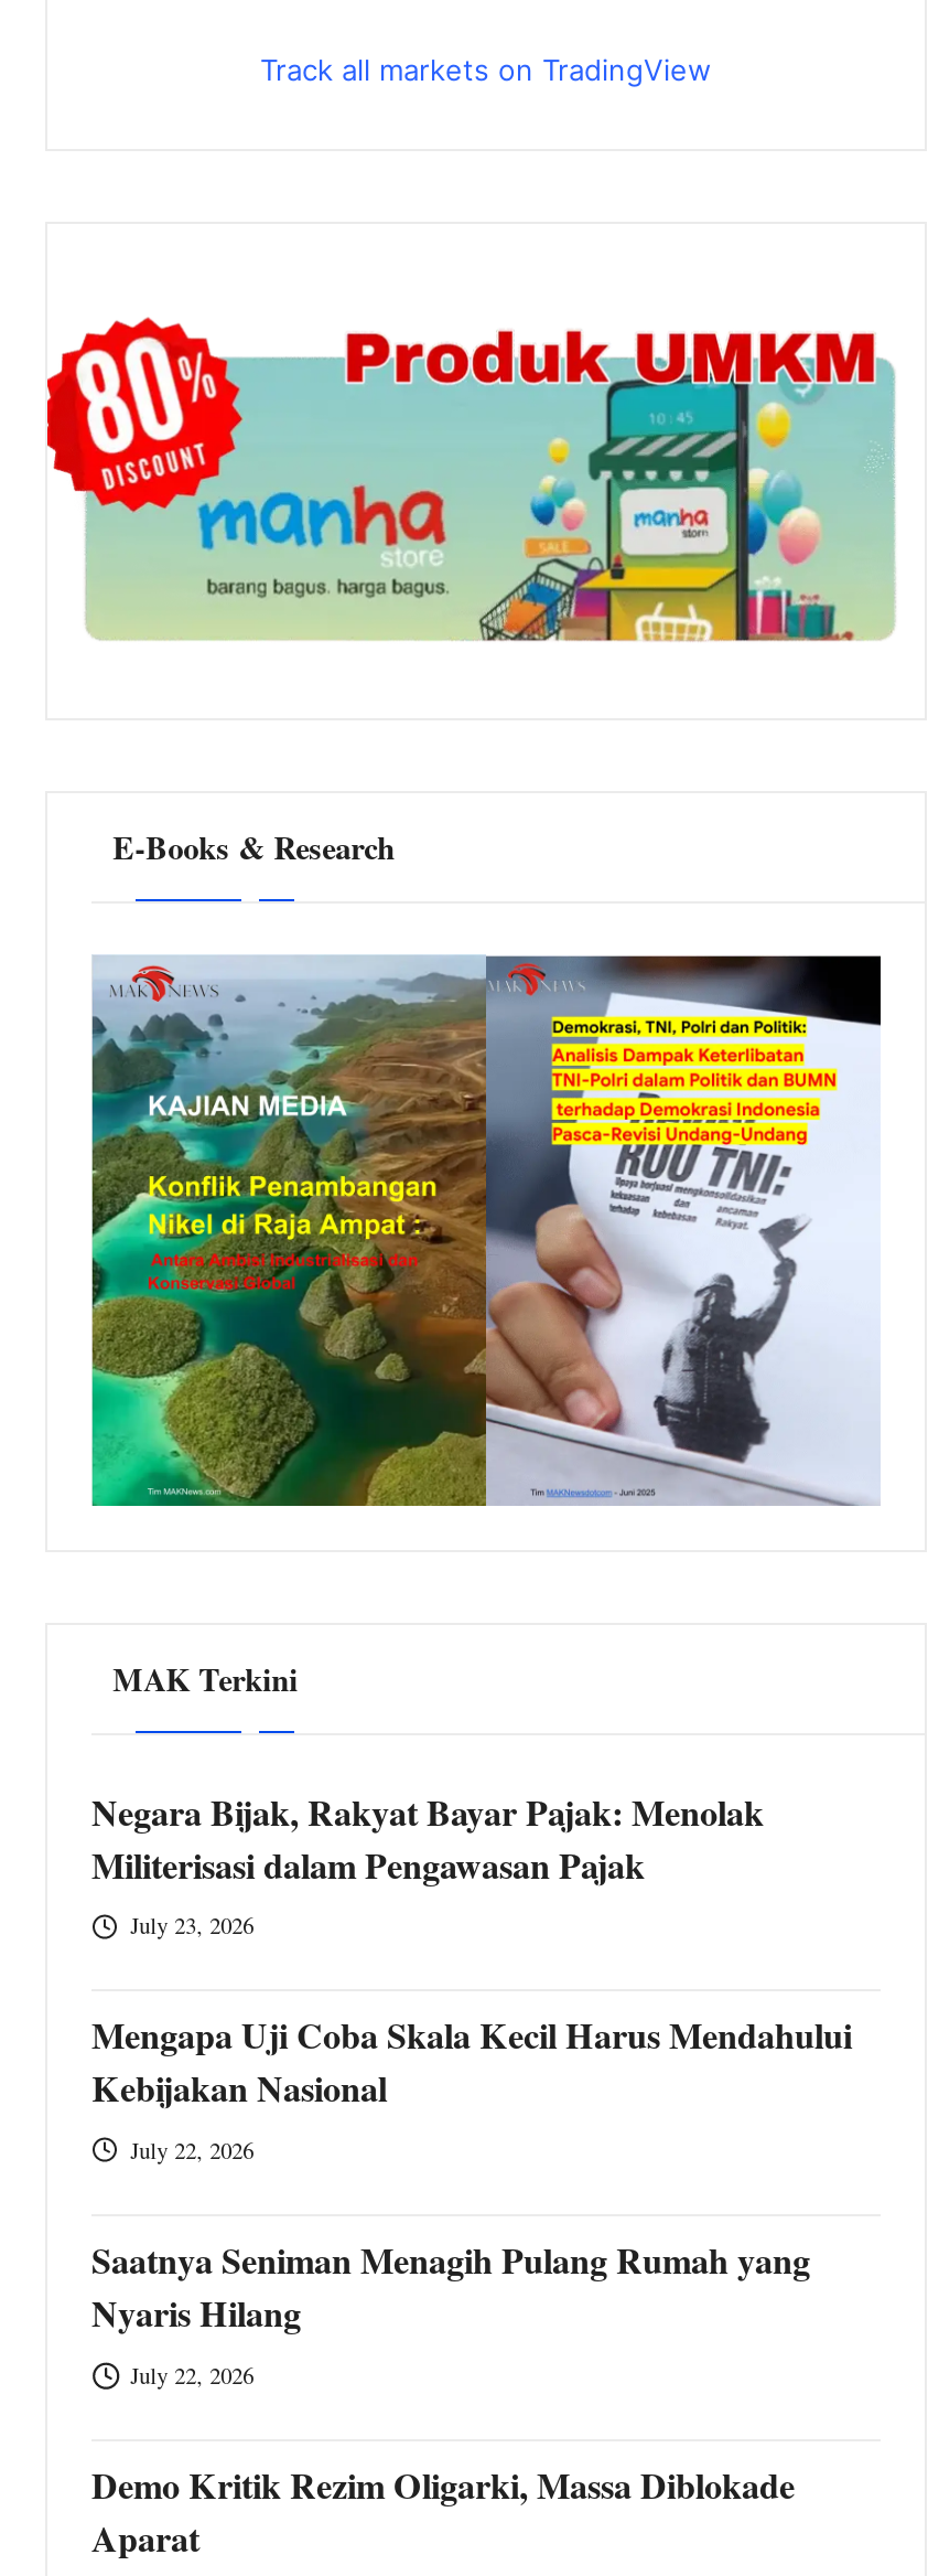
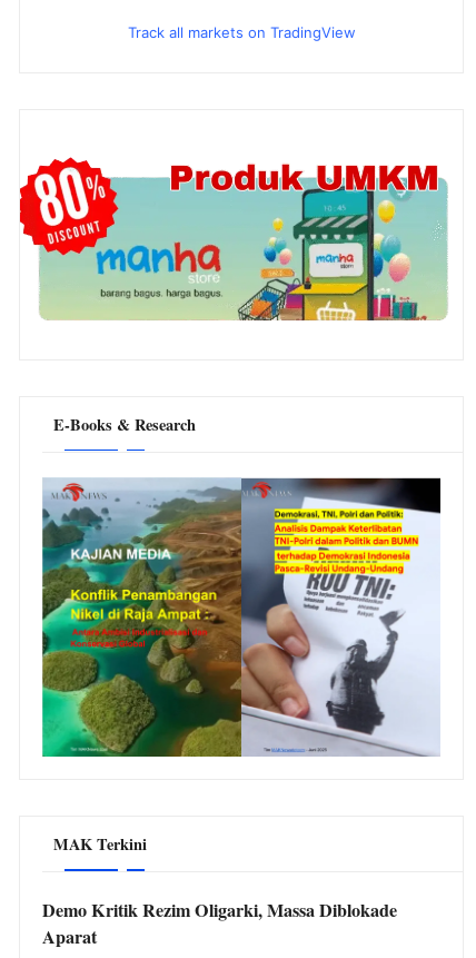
[91,1785,852,2390] Negara Bijak, Rakyat Bayar Pajak: Menolak | Militerisasi dalam Pengawasan Pajak | July 23, 2026 | Mengapa Uji Coba Skala Kecil Harus Mendahului | Kebijakan Nasional | July 22, 2026 | Saatnya Seniman Menagih Pulang Rumah yang | Nyaris Hilang | July 22, 2026 -> none

